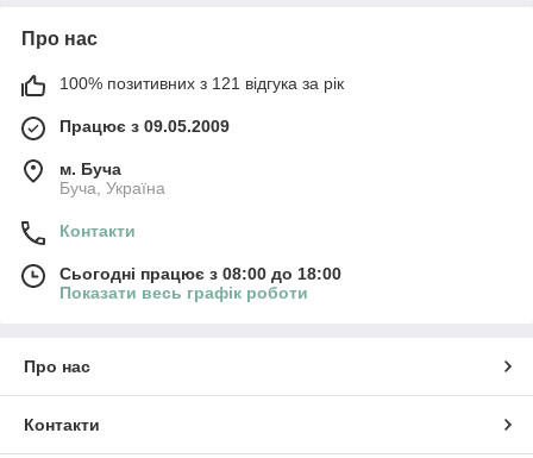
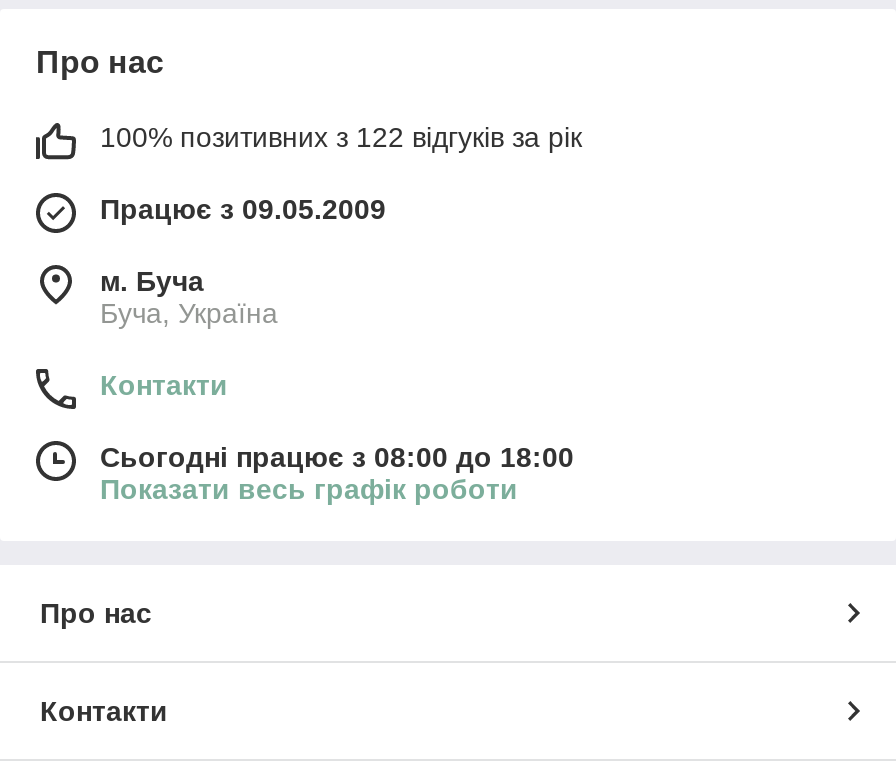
[59,74,344,93] 100% позитивних з 121 відгука за рік -> [100,121,582,153] 100% позитивних з 122 відгуків за рік

